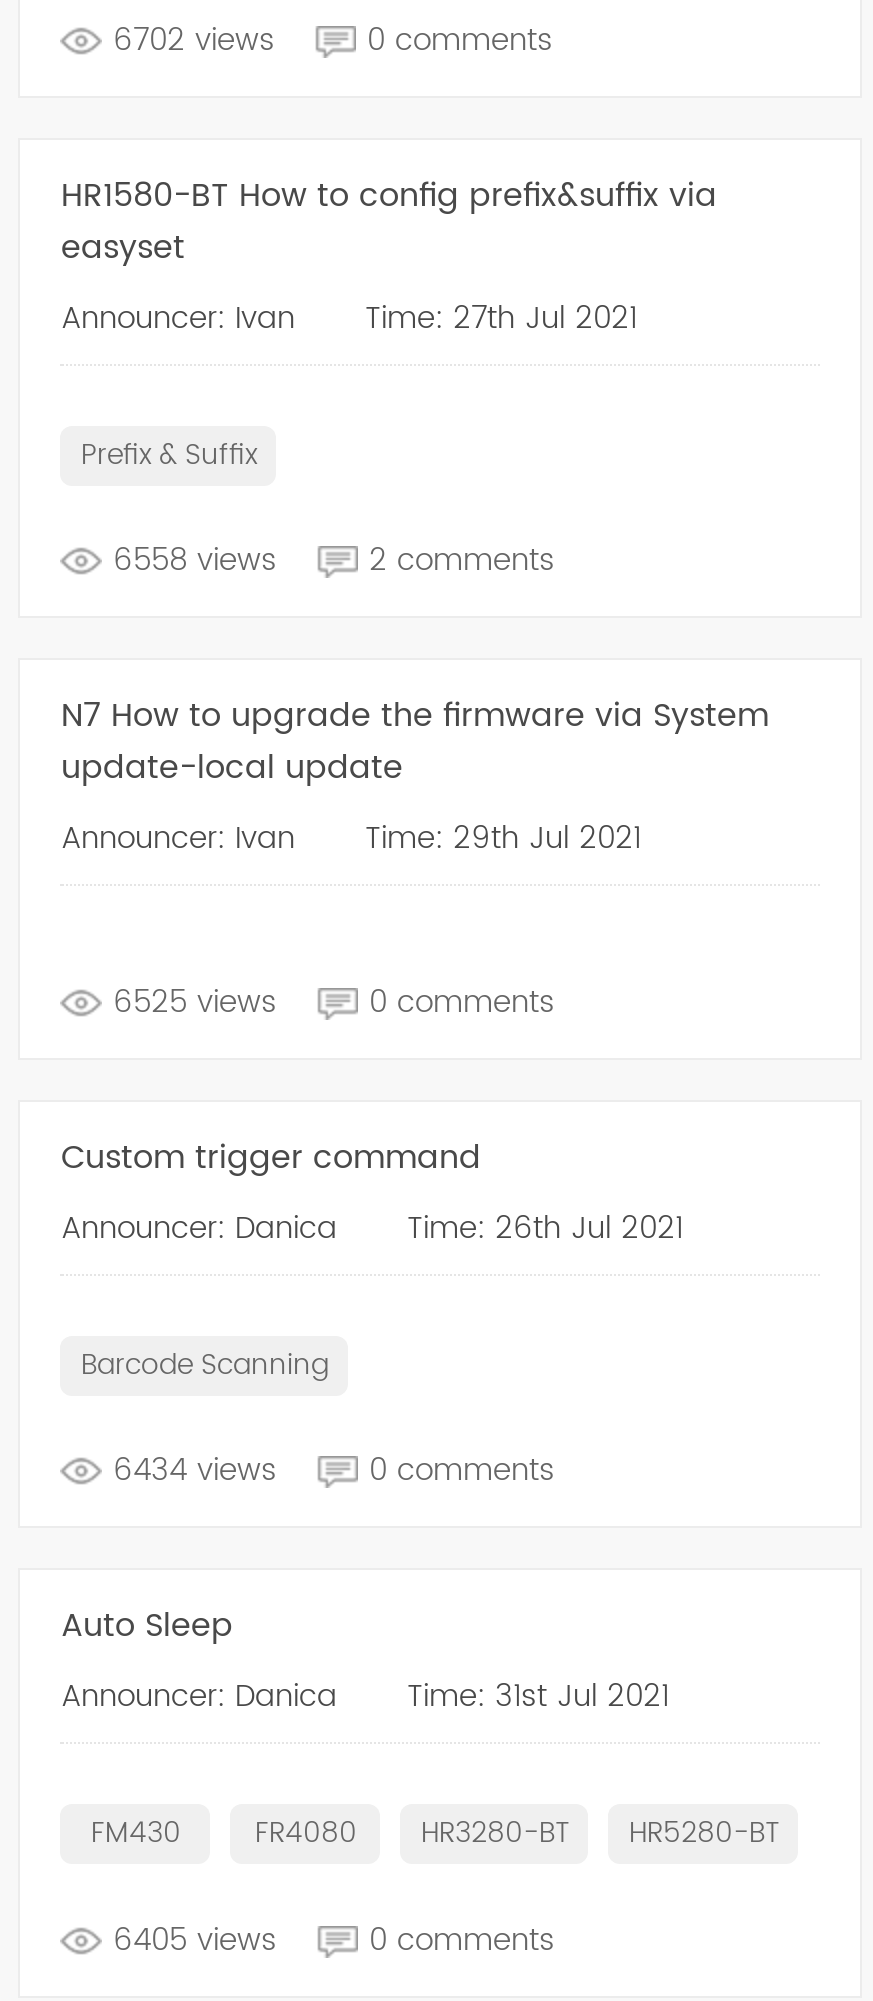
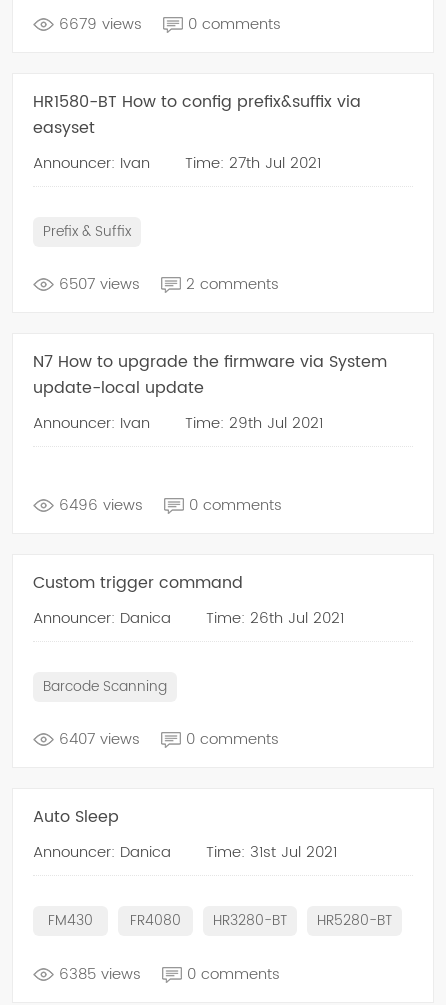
[113,16,553,66] 6702 views 0 comments -> [59,12,281,37] 6679 views 0 comments
[113,537,555,587] 6558 views 2 comments -> [59,272,279,297] 6507 views 2 comments
[113,978,555,1028] 6525 views 0 comments -> [59,493,282,518] 6496 views 0 comments
[113,1446,555,1496] 6434 views 0 comments -> [59,727,279,752] 6407 views 0 comments
[113,1915,555,1965] 6405 views 0 comments -> [59,962,280,987] 6385 views 0 comments

